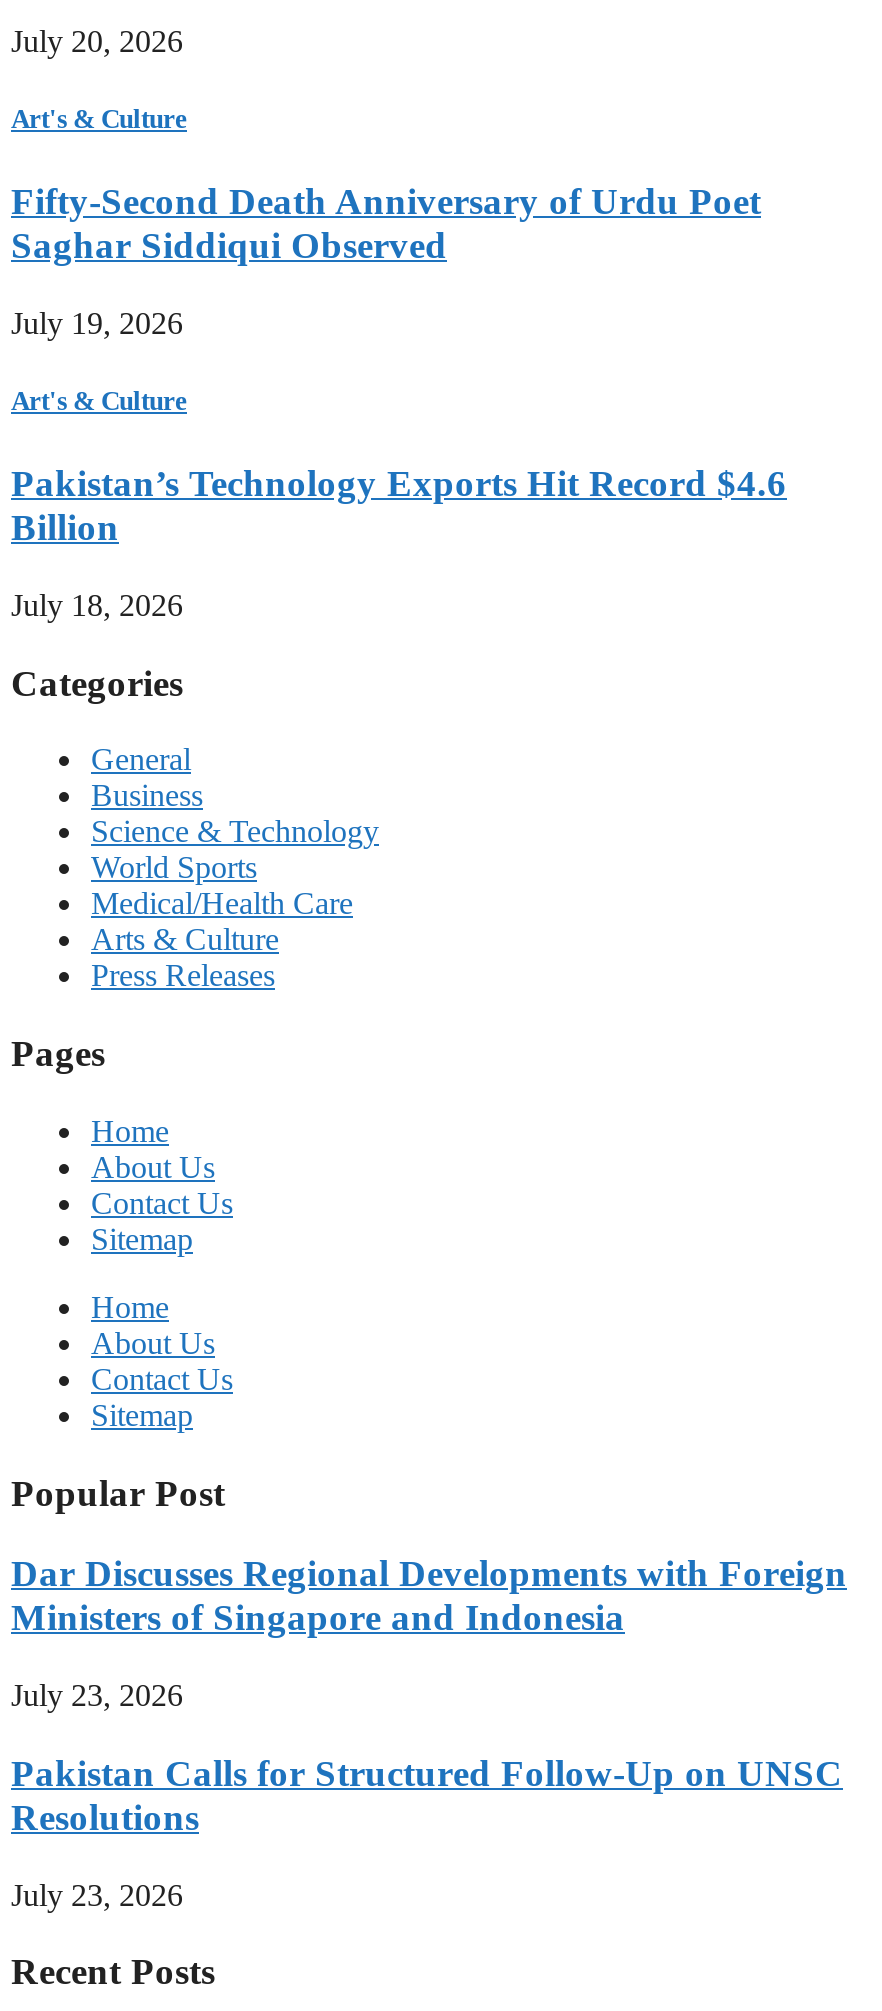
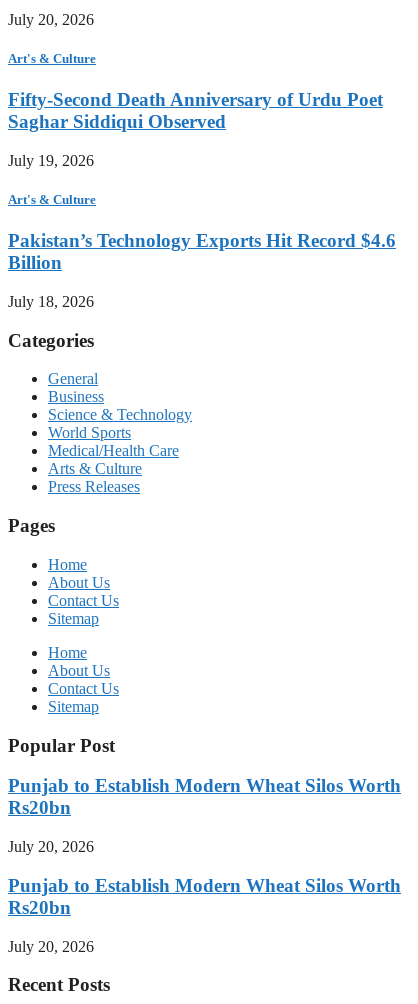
[11,1553,847,1639] Dar Discusses Regional Developments with Foreign | Ministers of Singapore and Indonesia -> [8,775,401,818] Punjab to Establish Modern Wheat Silos Worth | Rs20bn
[11,1678,183,1712] July 23, 2026 -> [8,838,94,855] July 20, 2026
[11,1752,843,1838] Pakistan Calls for Structured Follow-Up on UNSC | Resolutions -> [8,875,401,918] Punjab to Establish Modern Wheat Silos Worth | Rs20bn
[11,1877,183,1911] July 23, 2026 -> [8,937,94,954] July 20, 2026

